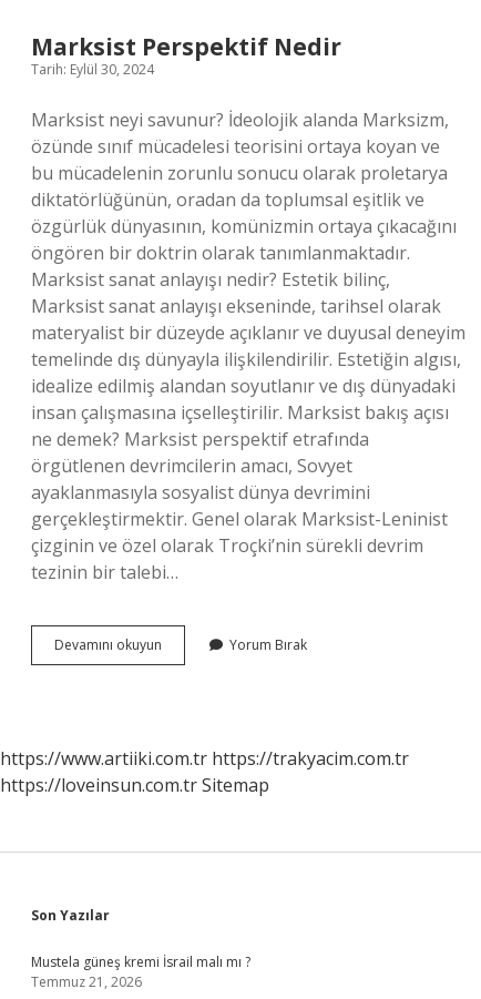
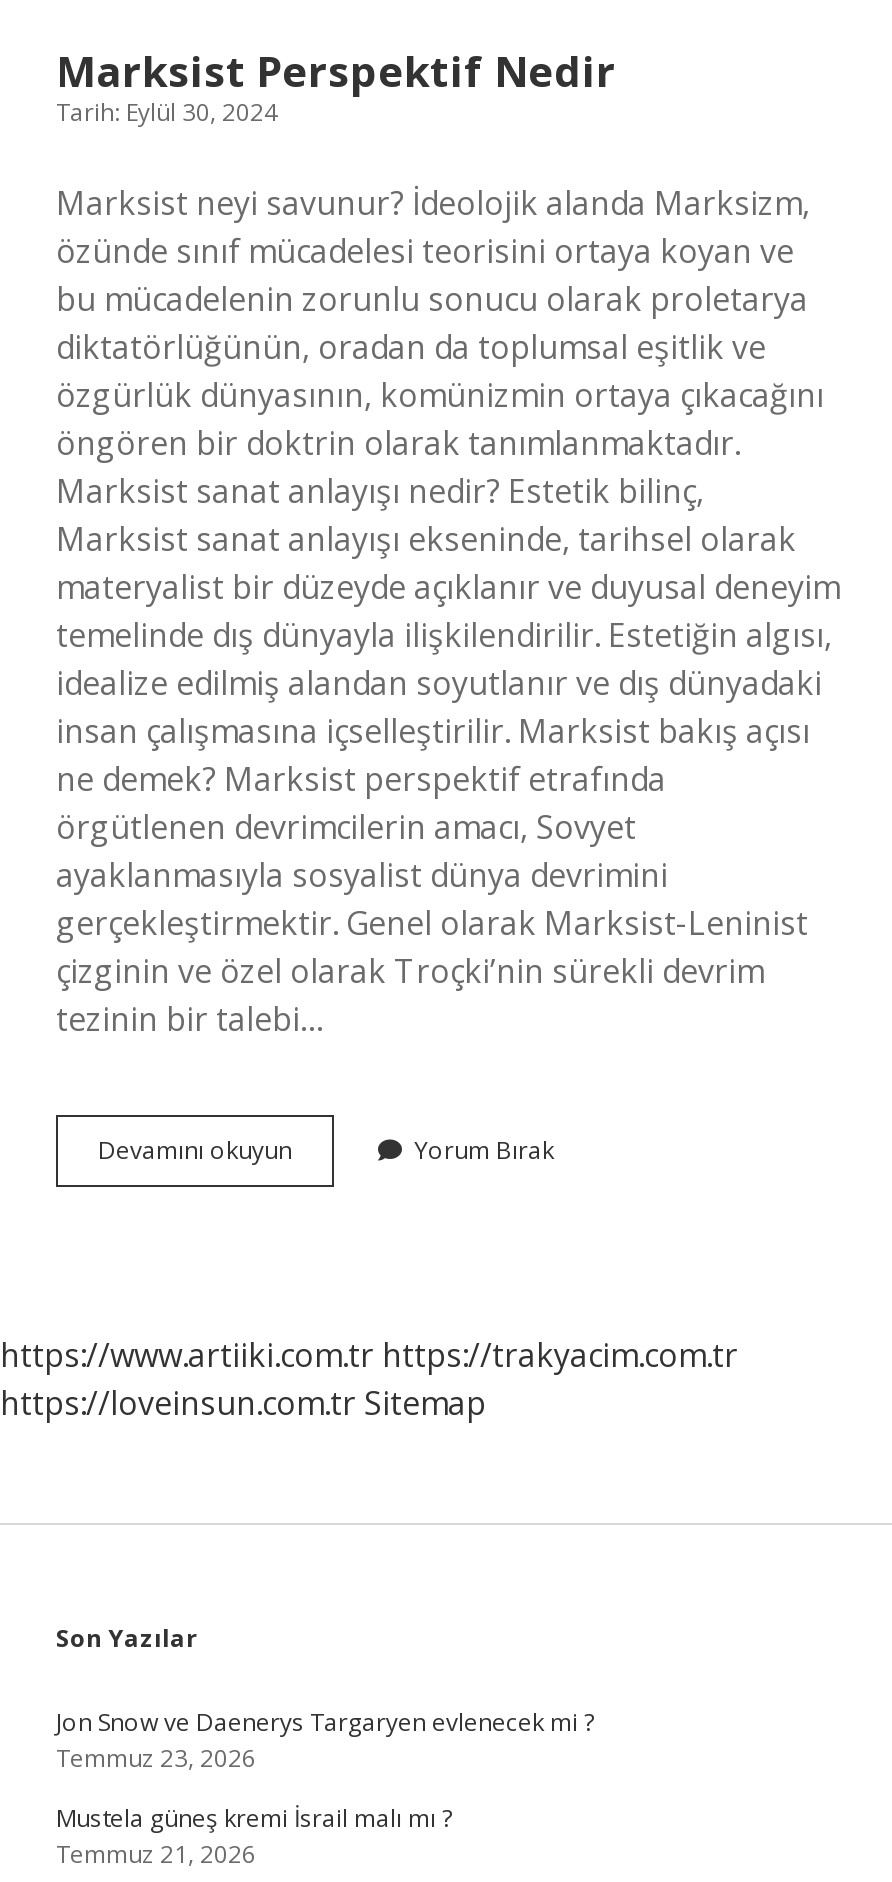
none -> [56,1705,594,1775] Jon Snow ve Daenerys Targaryen evlenecek mi ? | Temmuz 23, 2026

